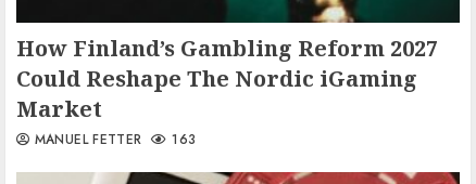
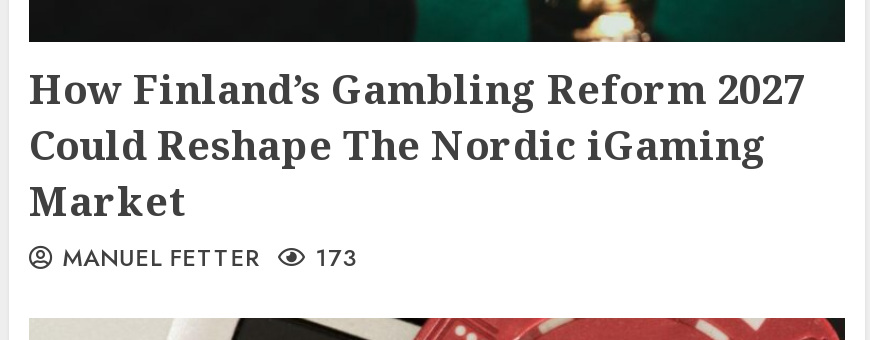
[30,130,196,149] MANUEL FETTER 163 -> [54,239,358,275] MANUEL FETTER 173

